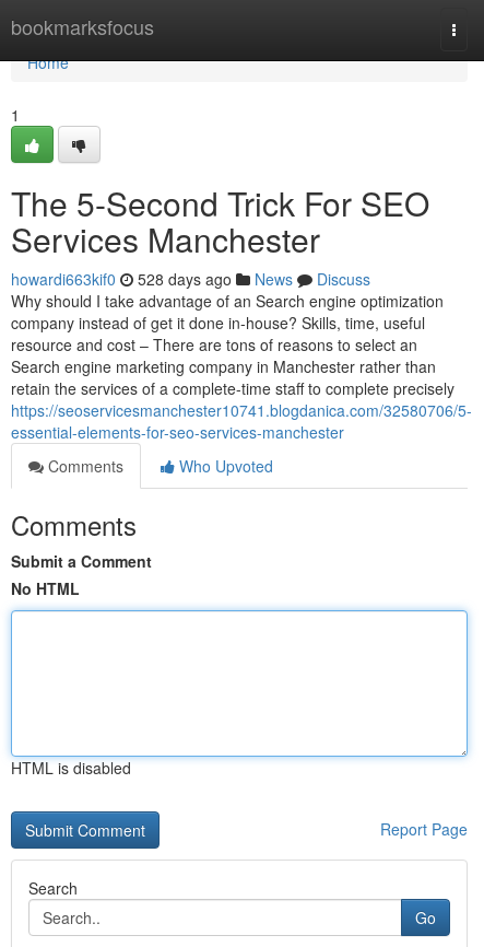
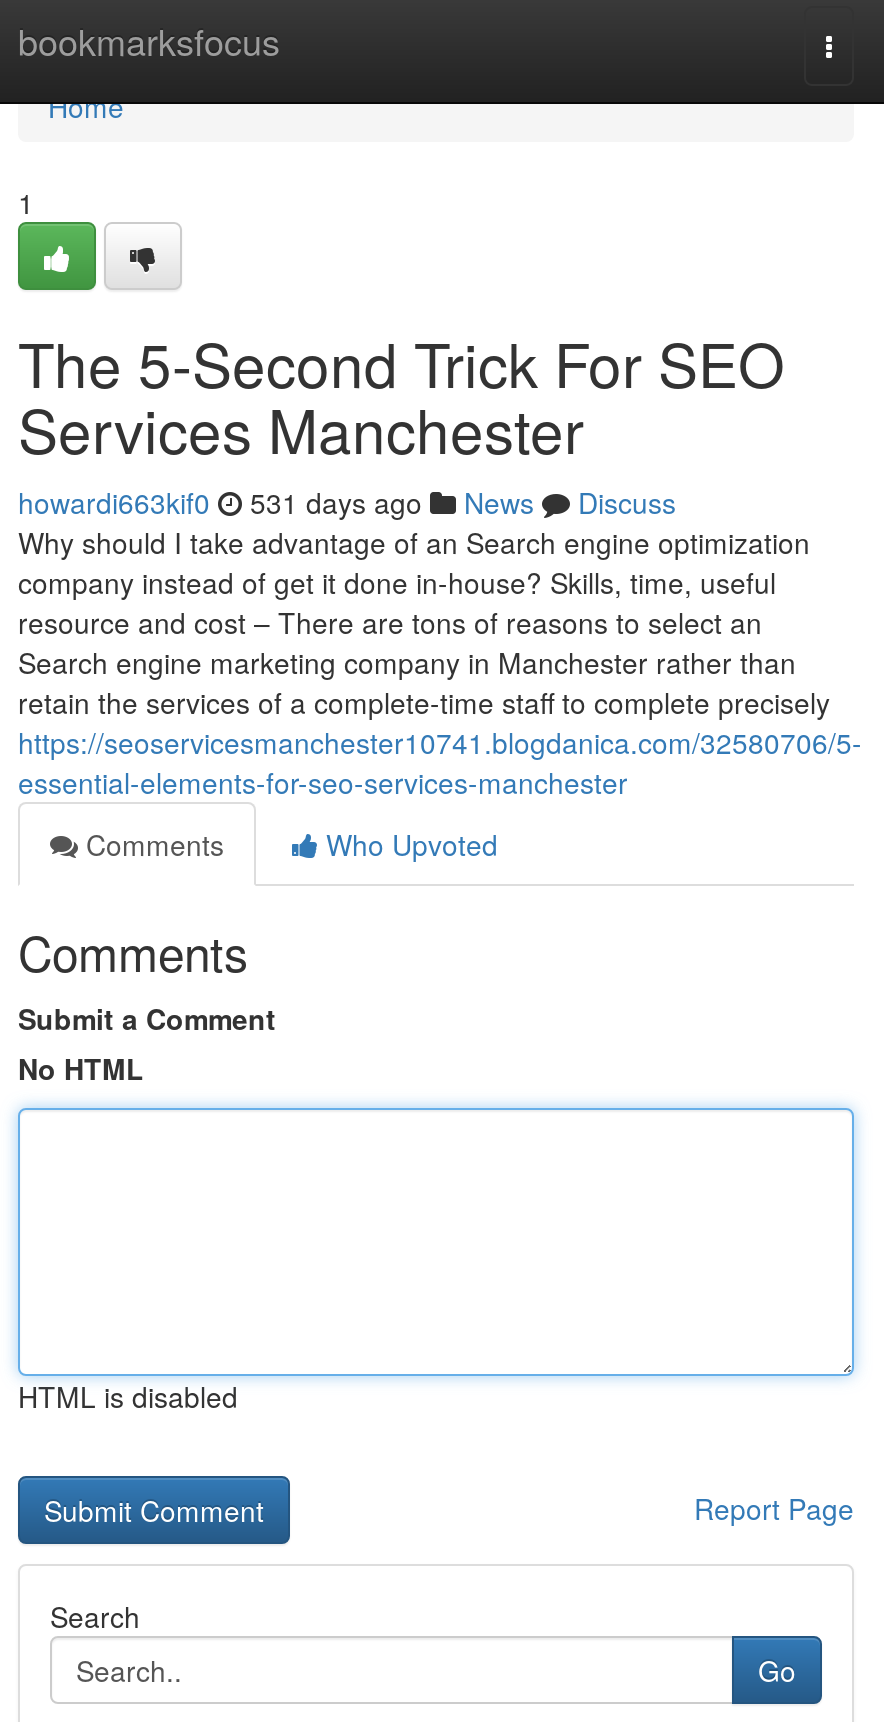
[11,268,370,290] howardi663kif0 528 days ago News Discuss -> [18,482,676,522] howardi663kif0 531 days ago News Discuss

